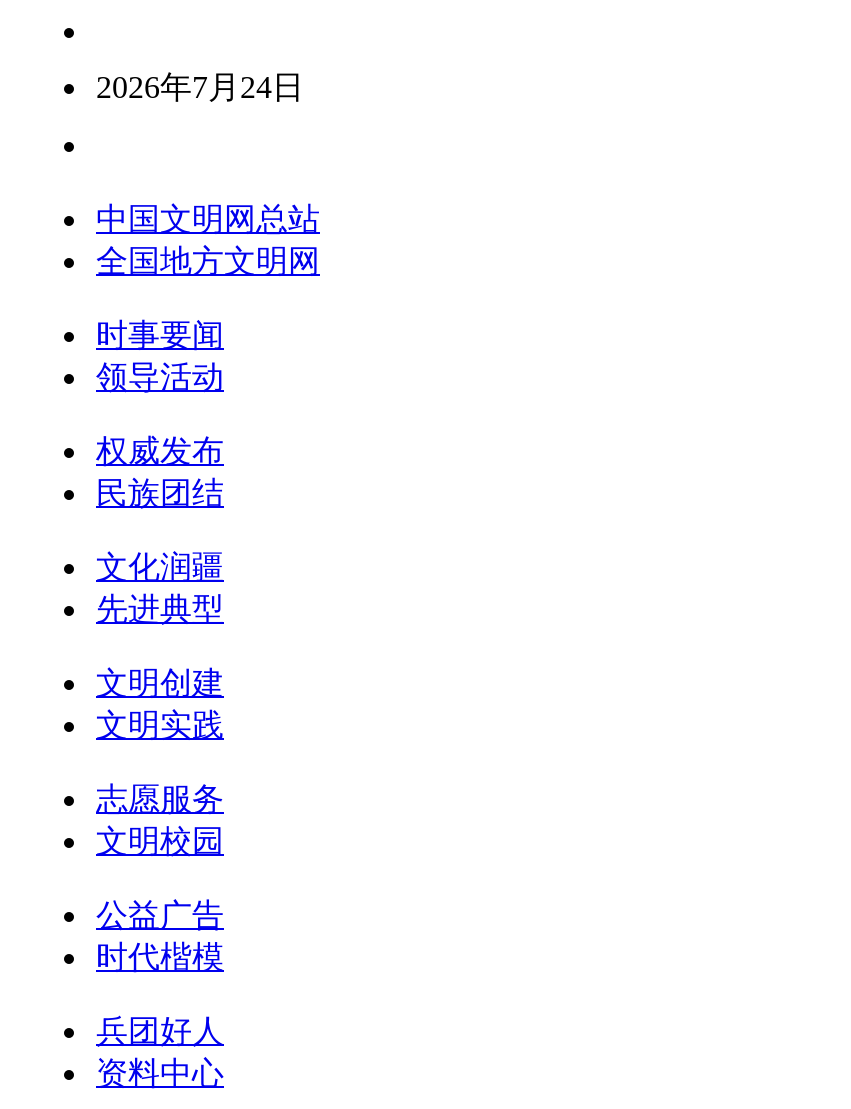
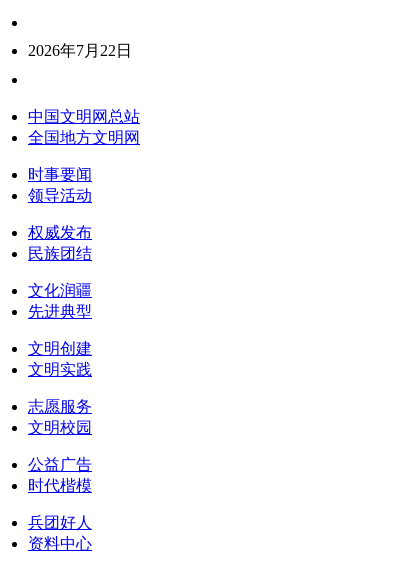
[96,70,312,104] 2026年7月24日 -> [28,42,136,59] 2026年7月22日

